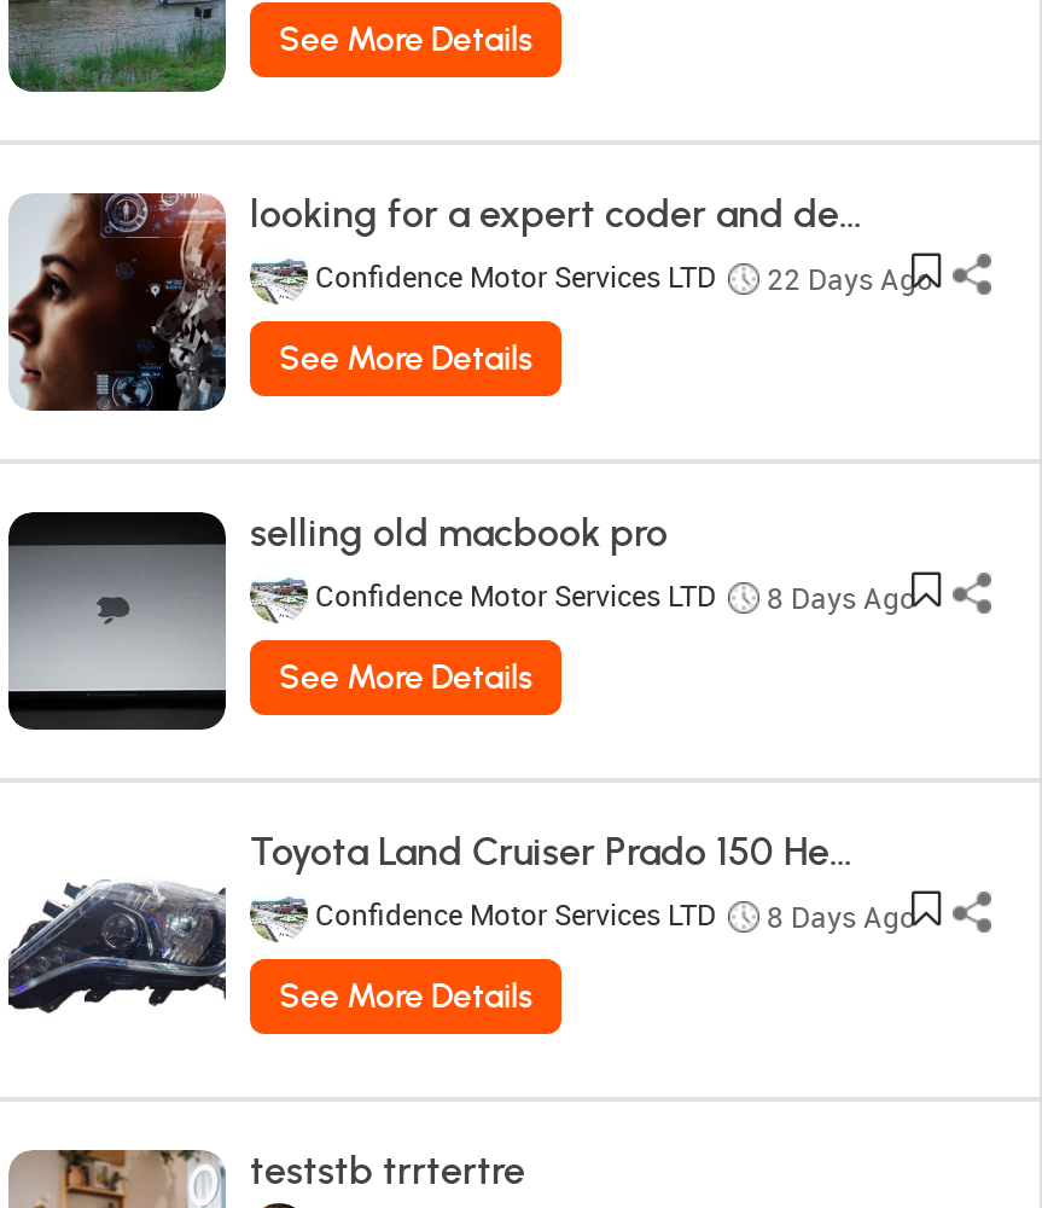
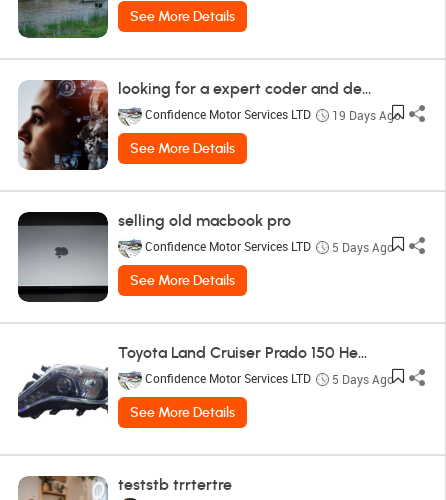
[315,257,933,296] Confidence Motor Services LTD 22 Days Ago -> [145,106,401,122] Confidence Motor Services LTD 19 Days Ago
[315,575,916,615] Confidence Motor Services LTD 8 Days Ago -> [145,238,394,254] Confidence Motor Services LTD 5 Days Ago
[315,894,916,934] Confidence Motor Services LTD 8 Days Ago -> [145,370,394,386] Confidence Motor Services LTD 5 Days Ago

